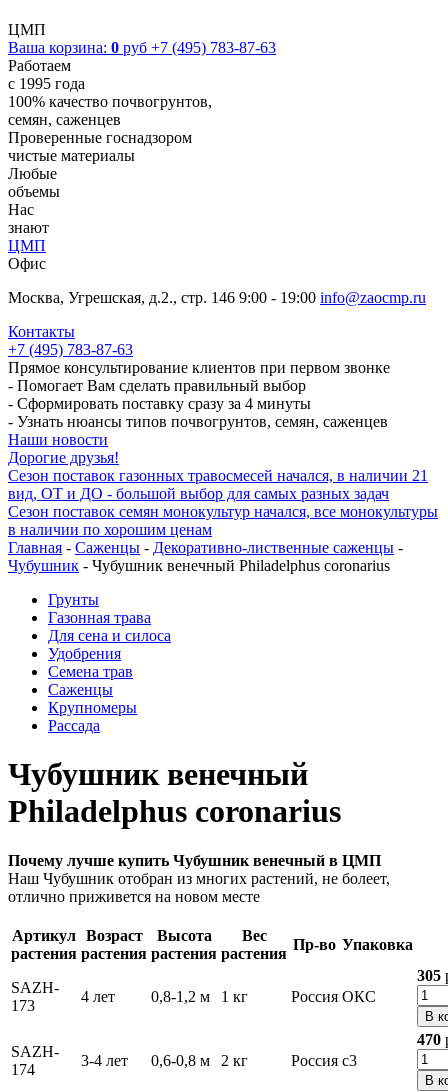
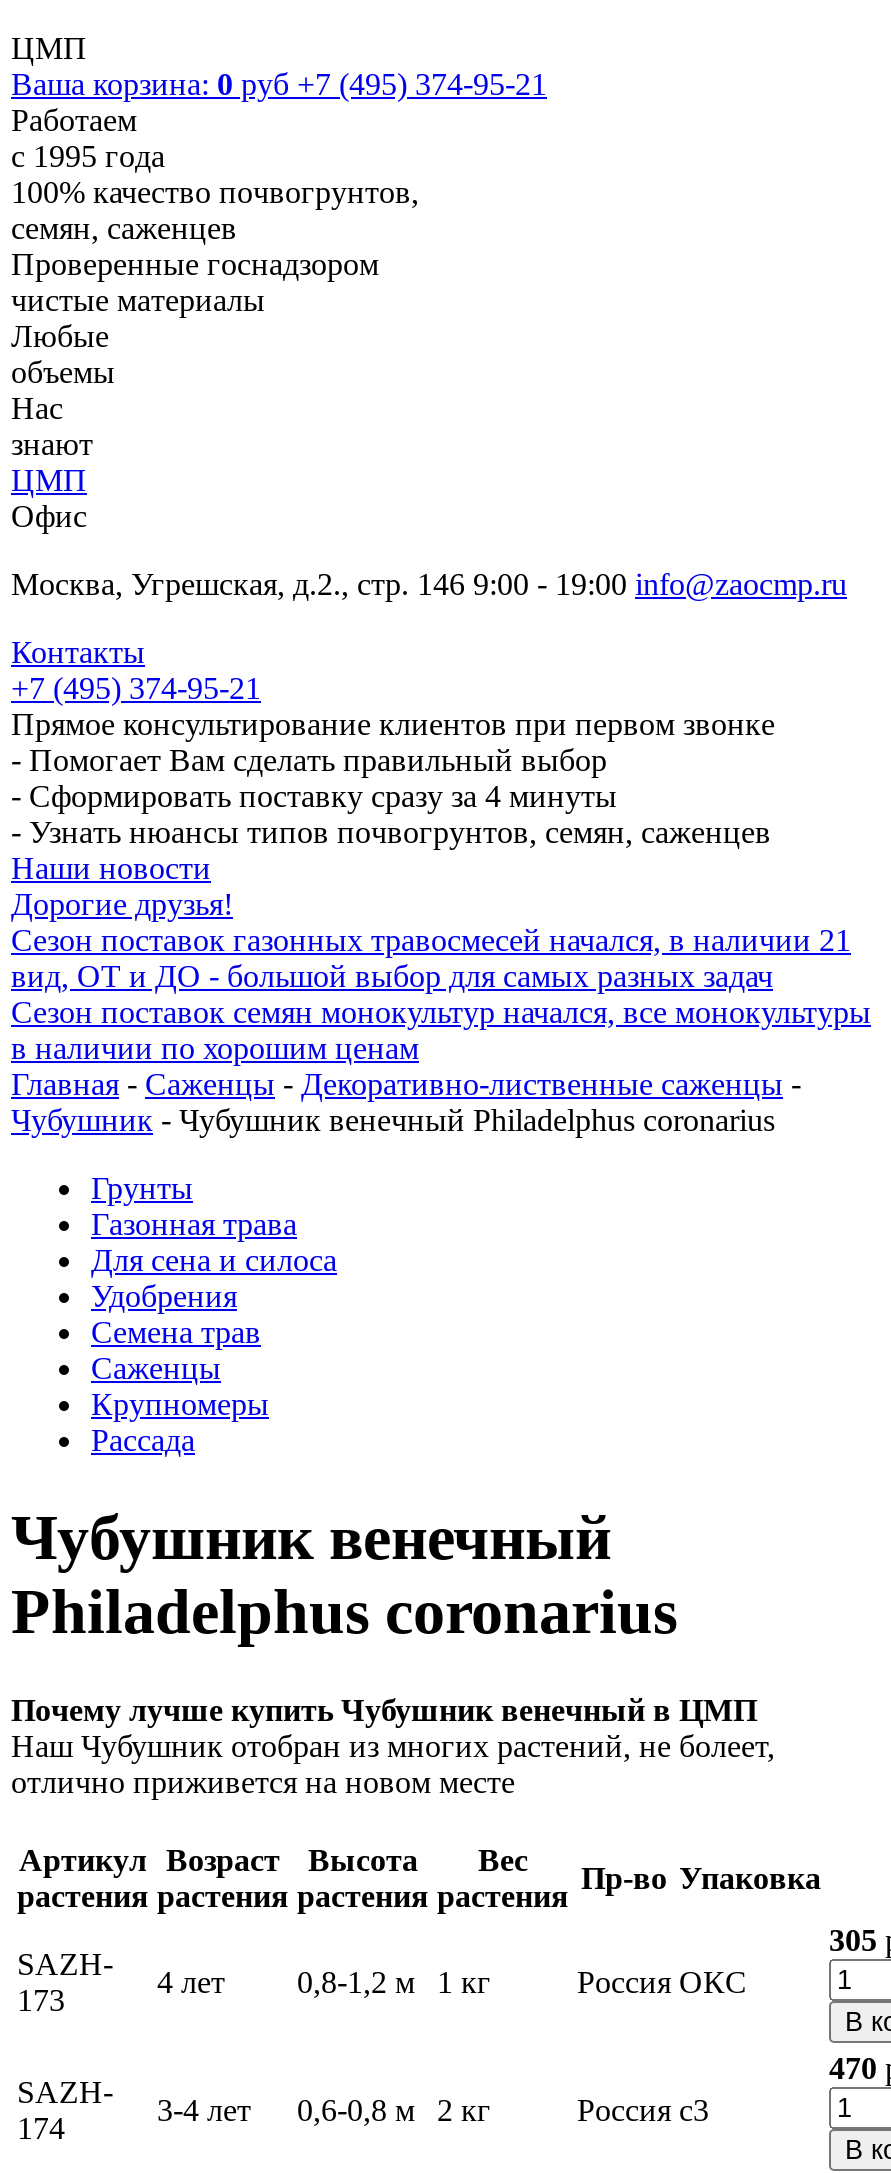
[8,39,276,56] Ваша корзина: 0 руб +7 (495) 783-87-63 -> [11,66,547,100] Ваша корзина: 0 руб +7 (495) 374-95-21
[8,341,133,358] +7 (495) 783-87-63 -> [11,670,261,704] +7 (495) 374-95-21

